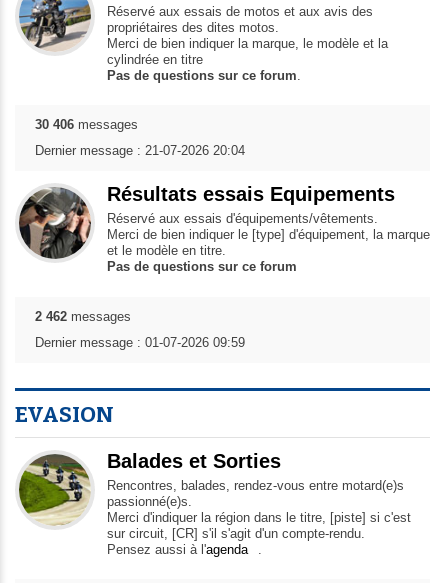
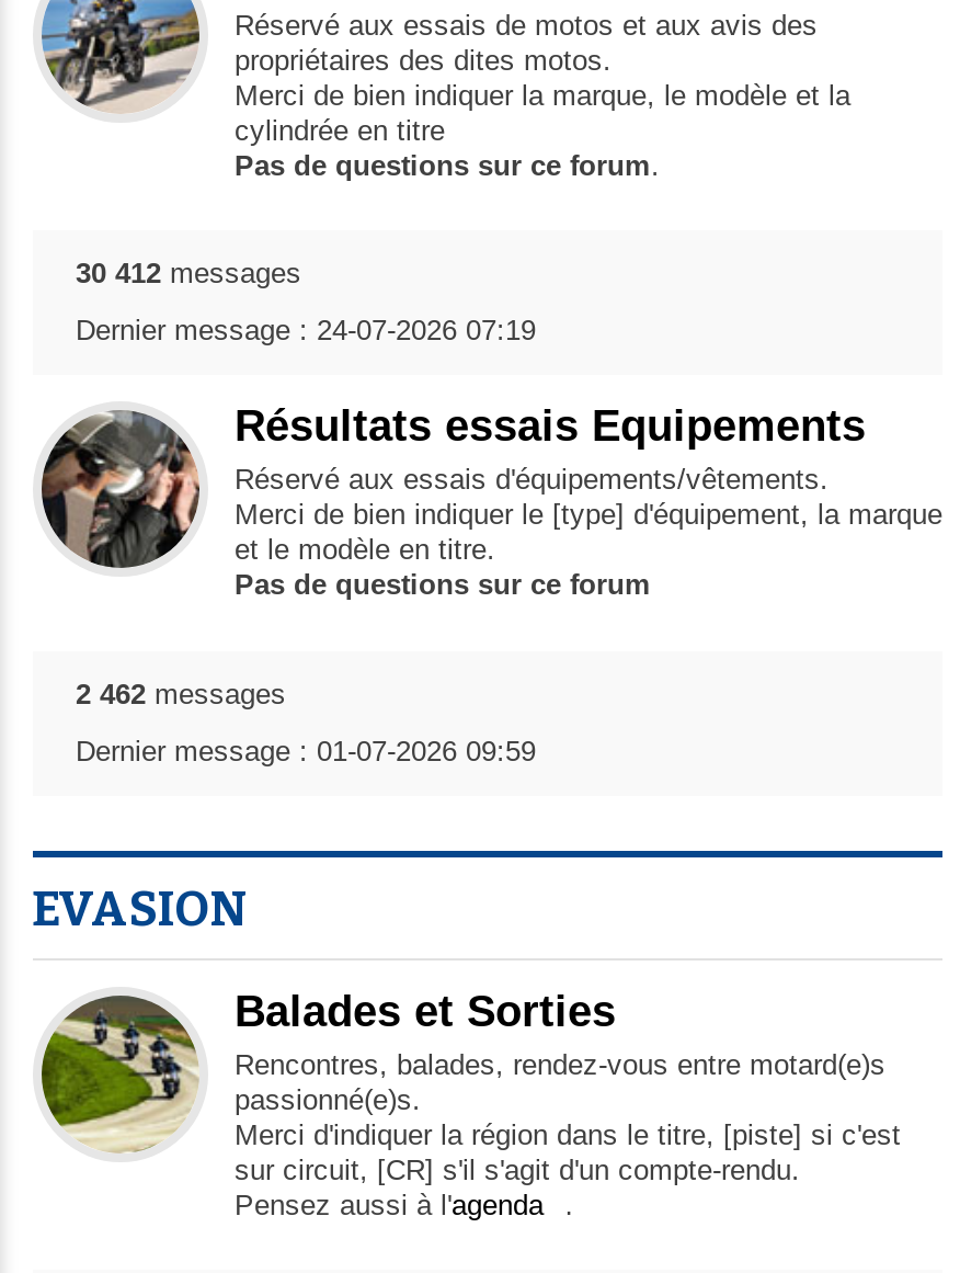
[34,117,137,132] 30 406 messages -> [76,258,301,291] 30 412 messages
[34,143,244,158] Dernier message : 21-07-2026 20:04 -> [76,315,536,348] Dernier message : 24-07-2026 07:19

